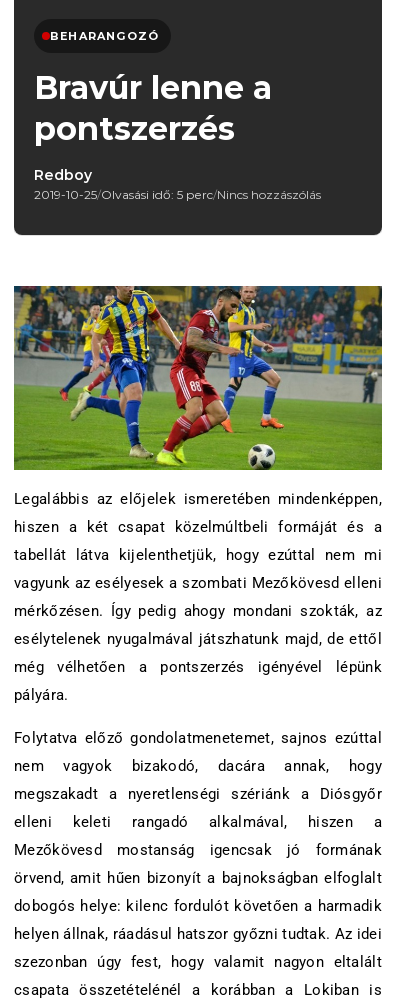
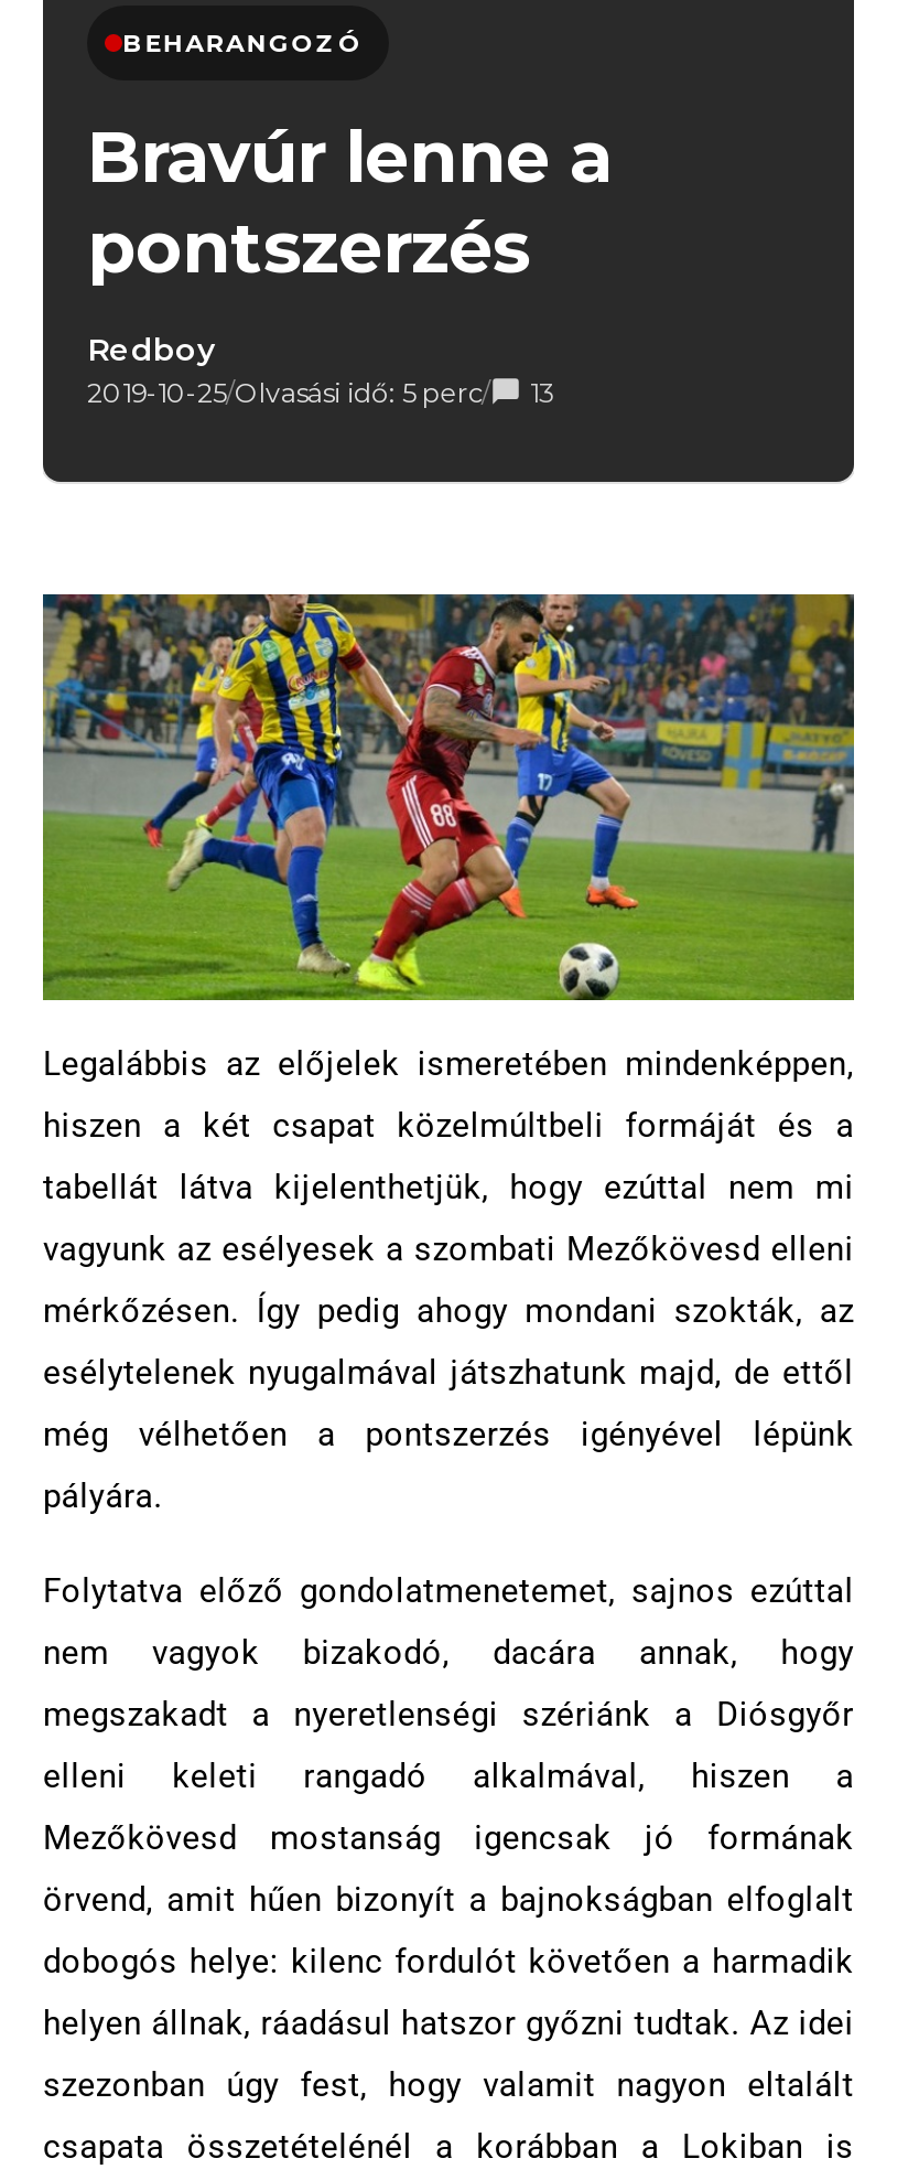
[34,187,321,202] 2019-10-25/Olvasási idő: 5 perc/Nincs hozzászólás -> [87,376,554,409] 2019-10-25/Olvasási idő: 5 perc/ | 13

